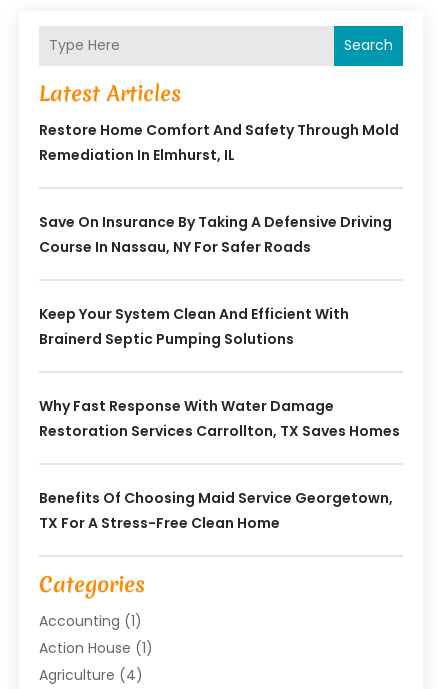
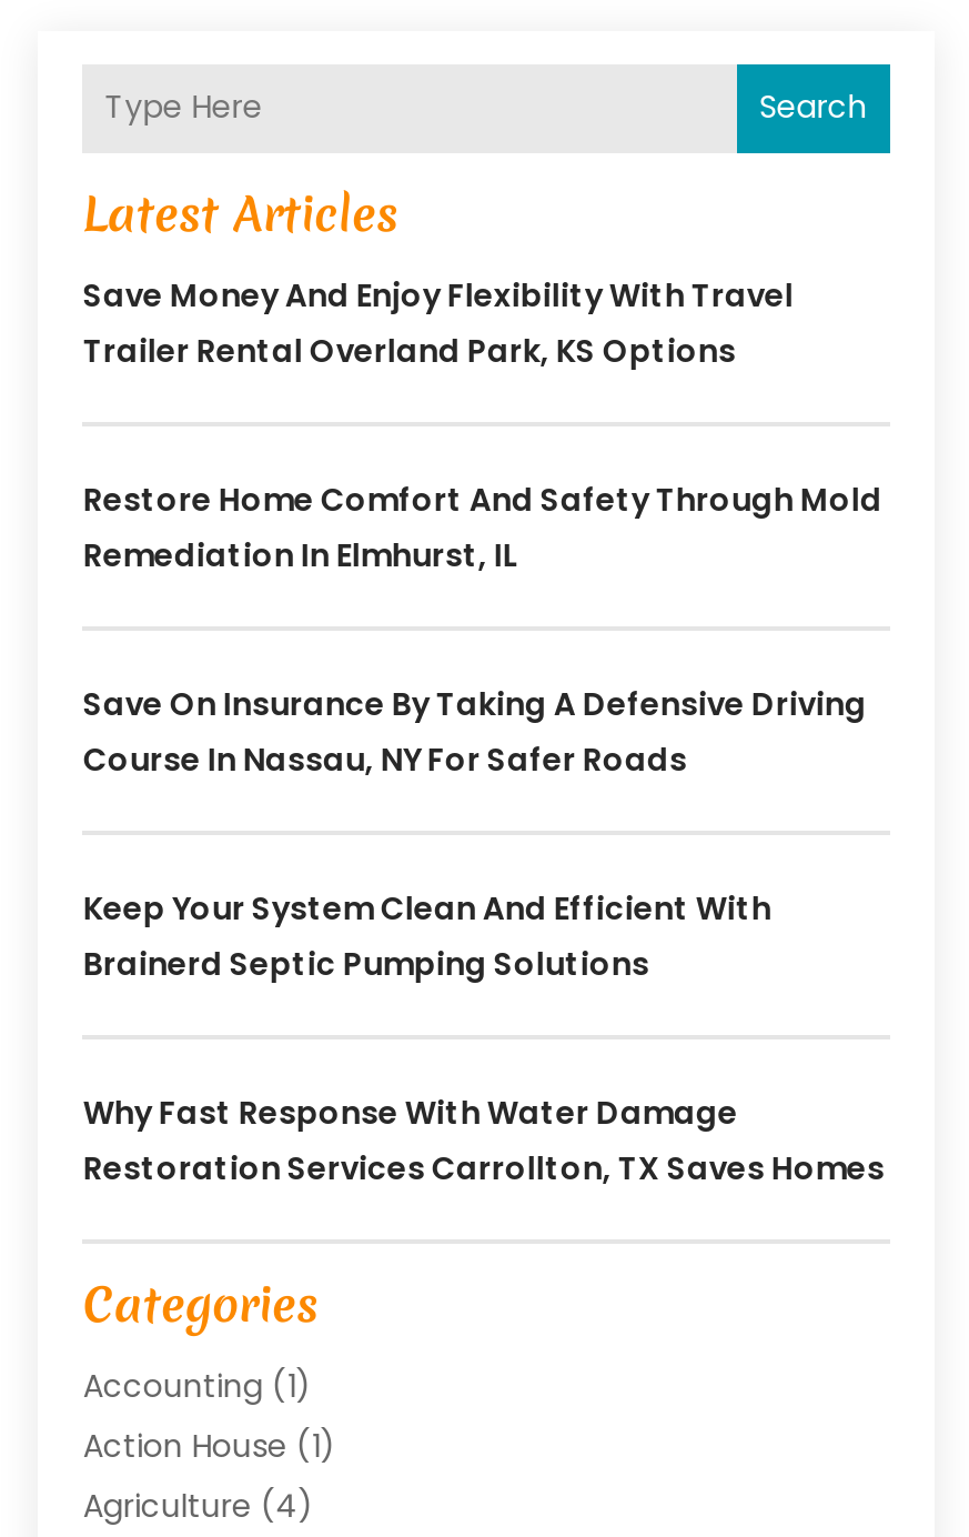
none -> [83,272,793,372] Save Money And Enjoy Flexibility With Travel | Trailer Rental Overland Park, KS Options
moved [39,120,400,441] -> [83,477,884,1190]: Restore Home Comfort And Safety Through Mold | Remediation In Elmhurst, IL | Save On Insurance By Taking A Defensive Driving | Course In Nassau, NY For Safer Roads | Keep Your System Clean And Efficient With | Brainerd Septic Pumping Solutions | Why Fast Response With Water Damage | Restoration Services Carrollton, TX Saves Homes
[39,488,393,533] Benefits Of Choosing Maid Service Georgetown, | TX For A Stress-Free Clean Home -> none

